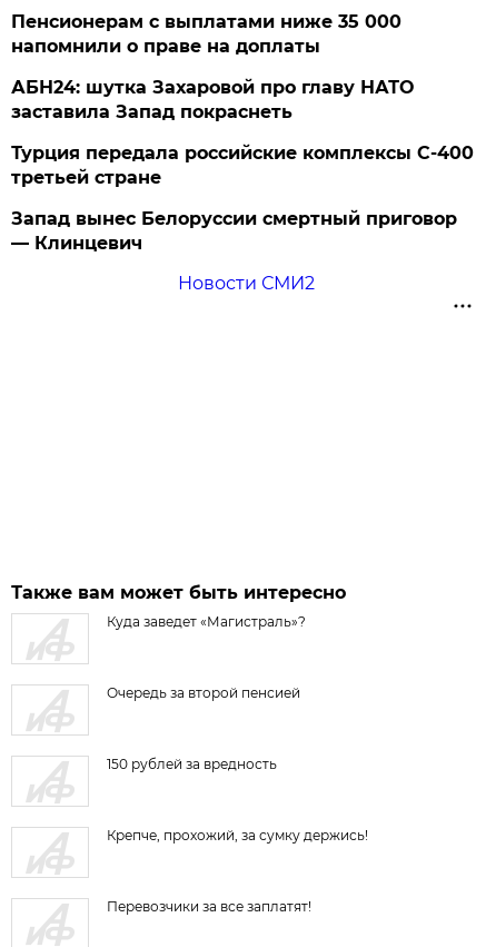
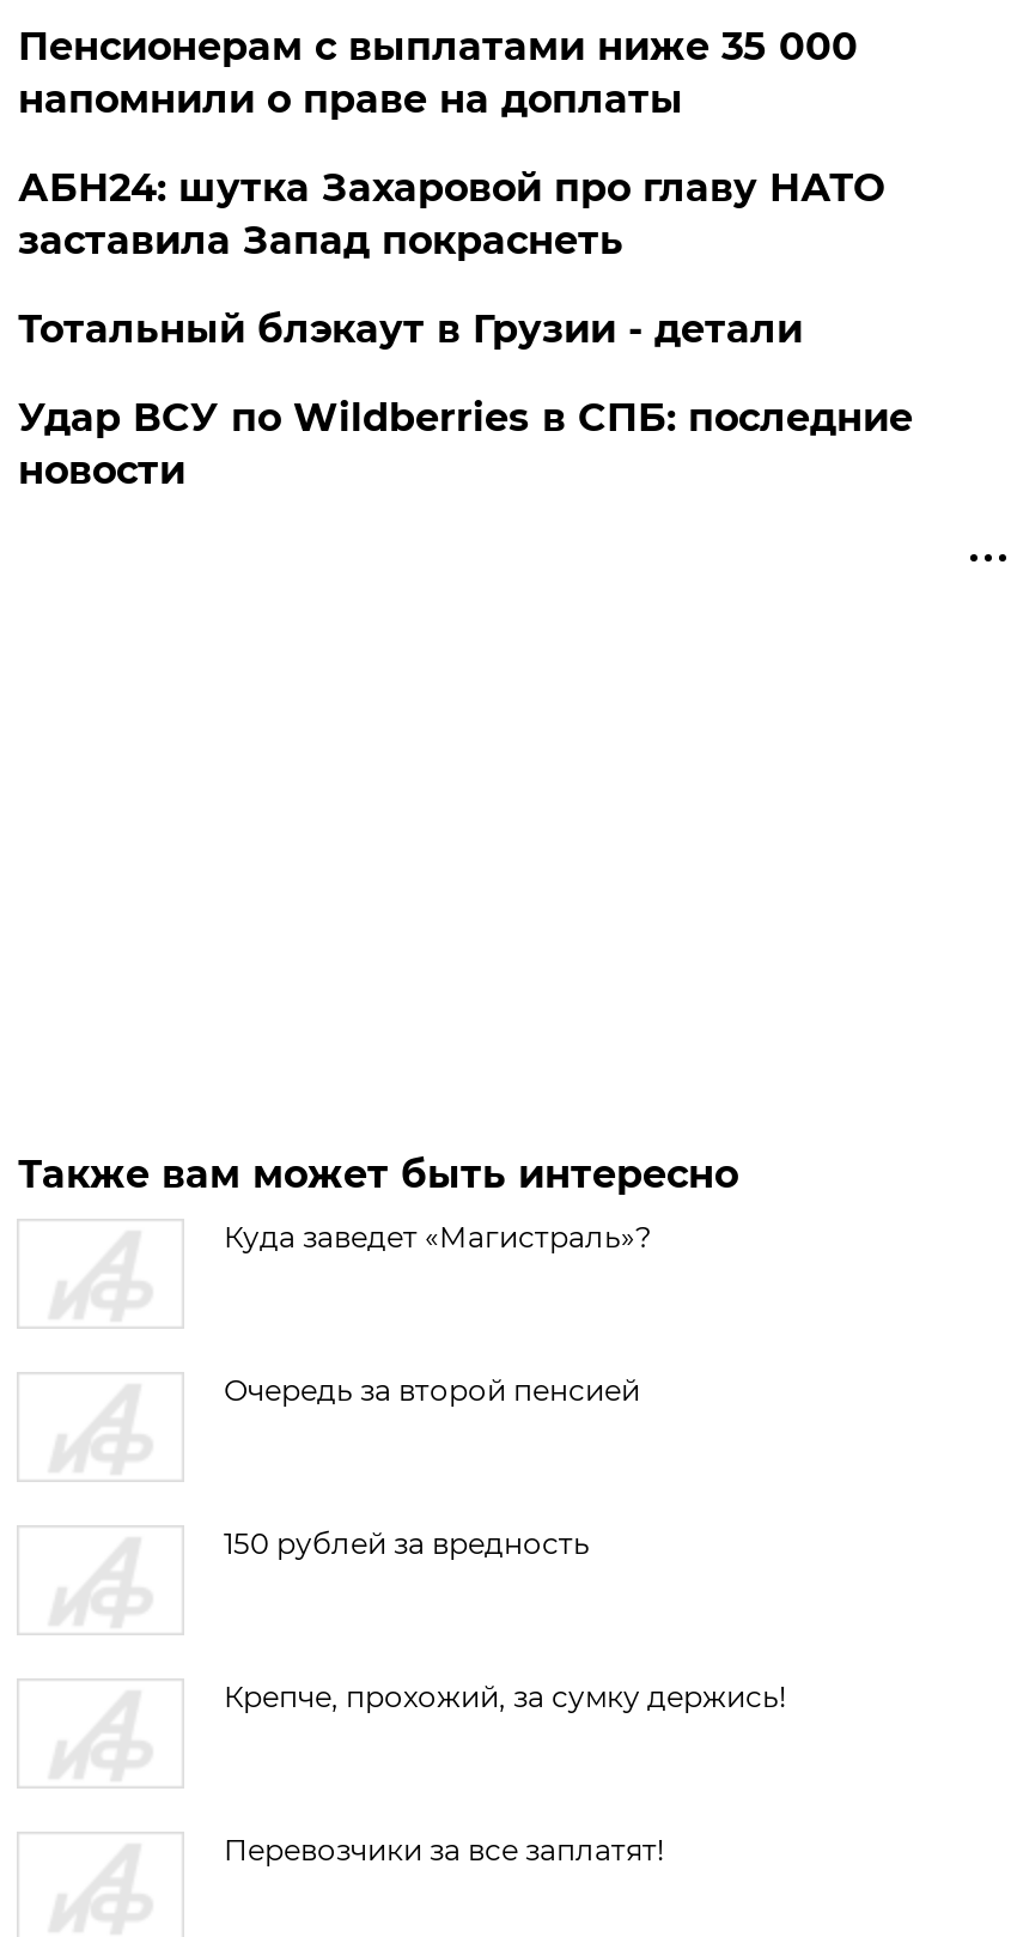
[12,142,474,294] Турция передала российские комплексы С-400 | третьей стране | Запад вынес Белоруссии смертный приговор | — Клинцевич | Новости СМИ2 -> [18,306,913,493] Тотальный блэкаут в Грузии - детали | Удар ВСУ по Wildberries в СПБ: последние | новости

